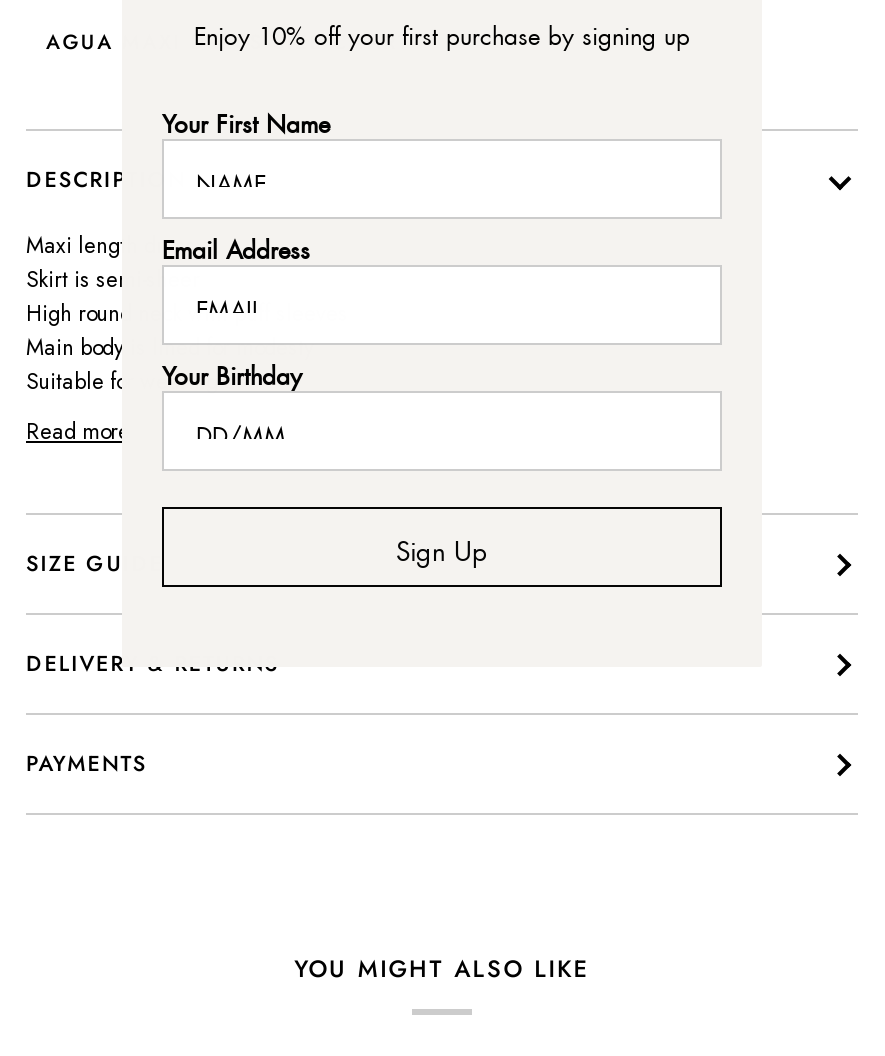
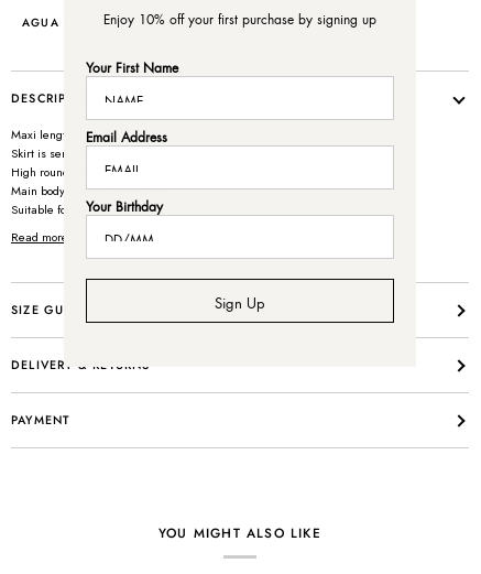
[26,748,147,780] PAYMENTS -> [11,411,70,429] PAYMENT

